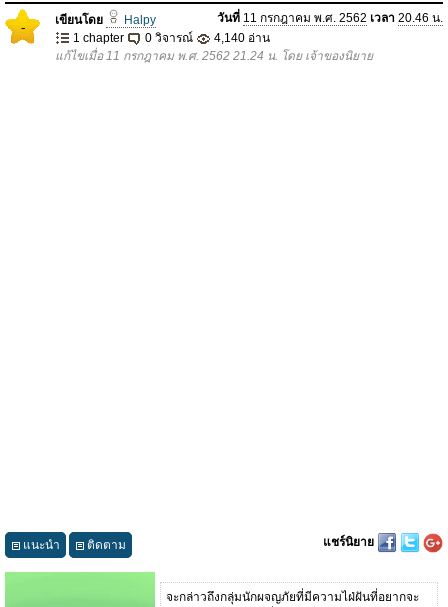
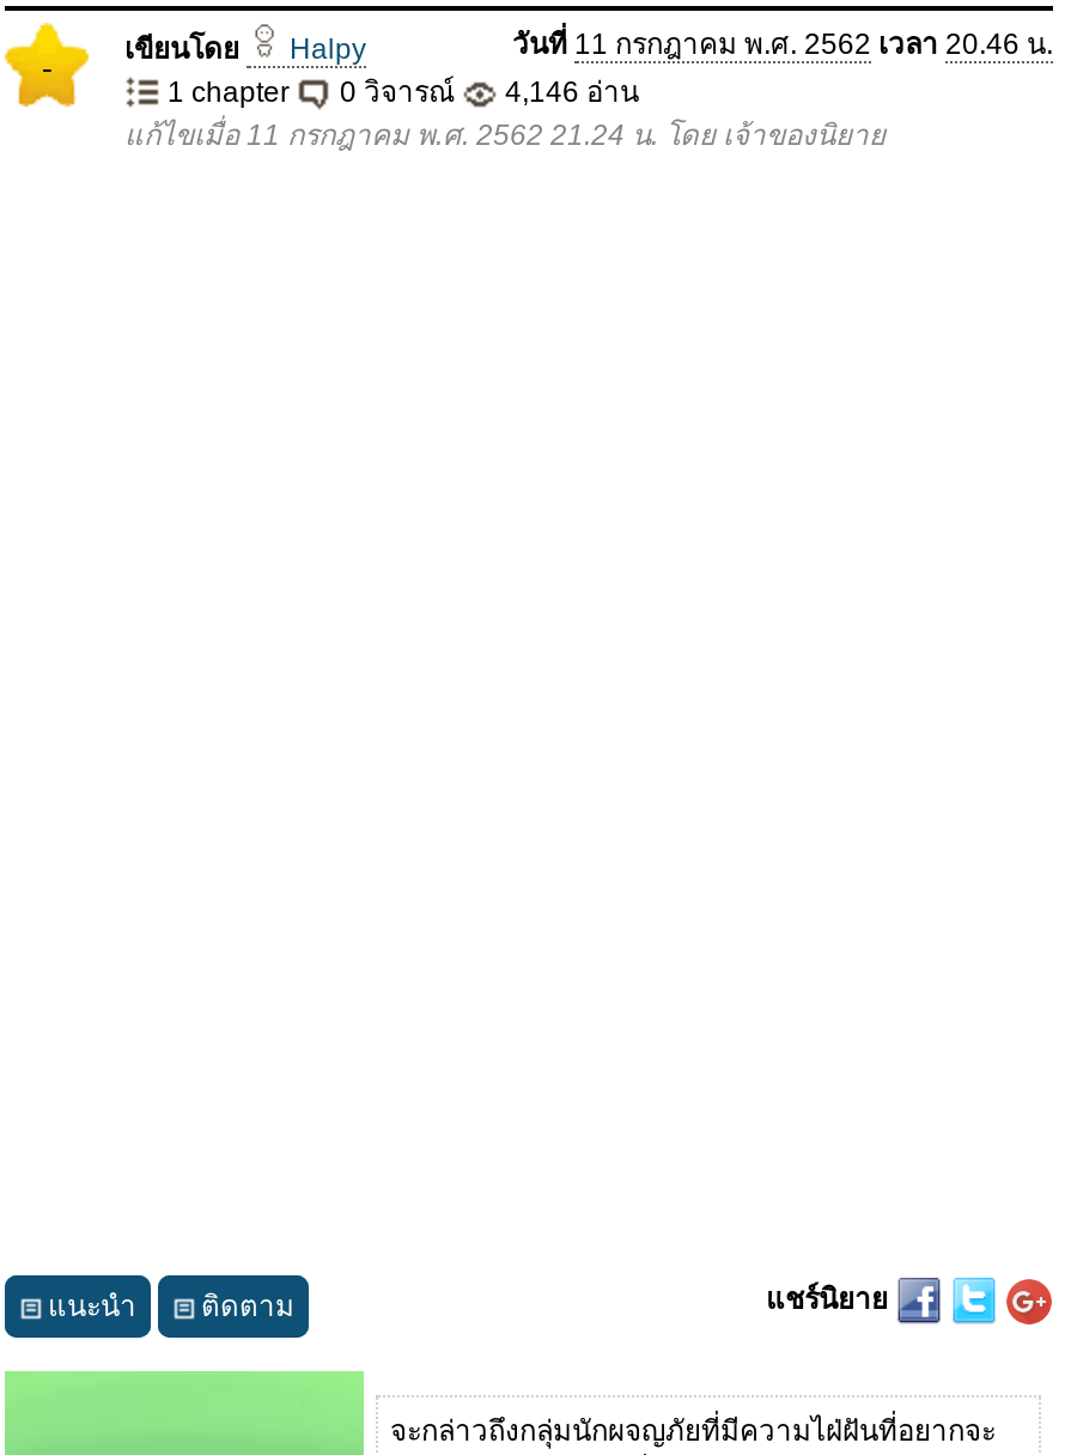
[70,31,270,45] 1 chapter 0 วิจารณ์ 4,140 อ่าน -> [160,75,639,109] 1 chapter 0 วิจารณ์ 4,146 อ่าน

